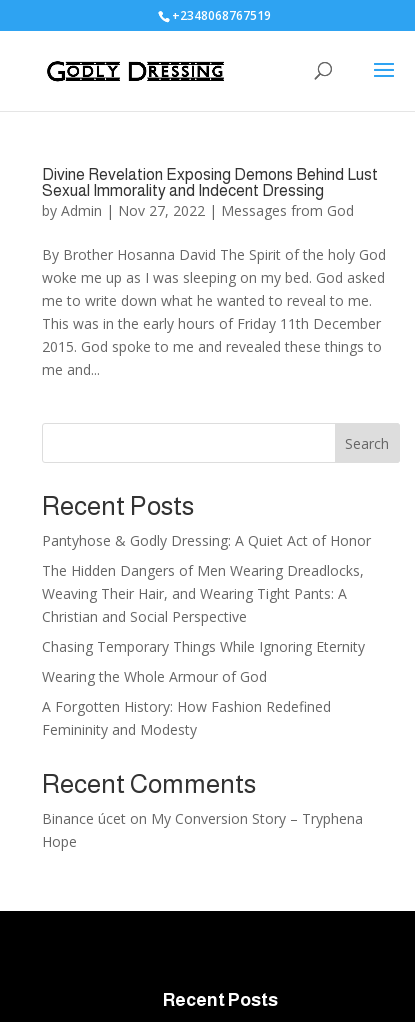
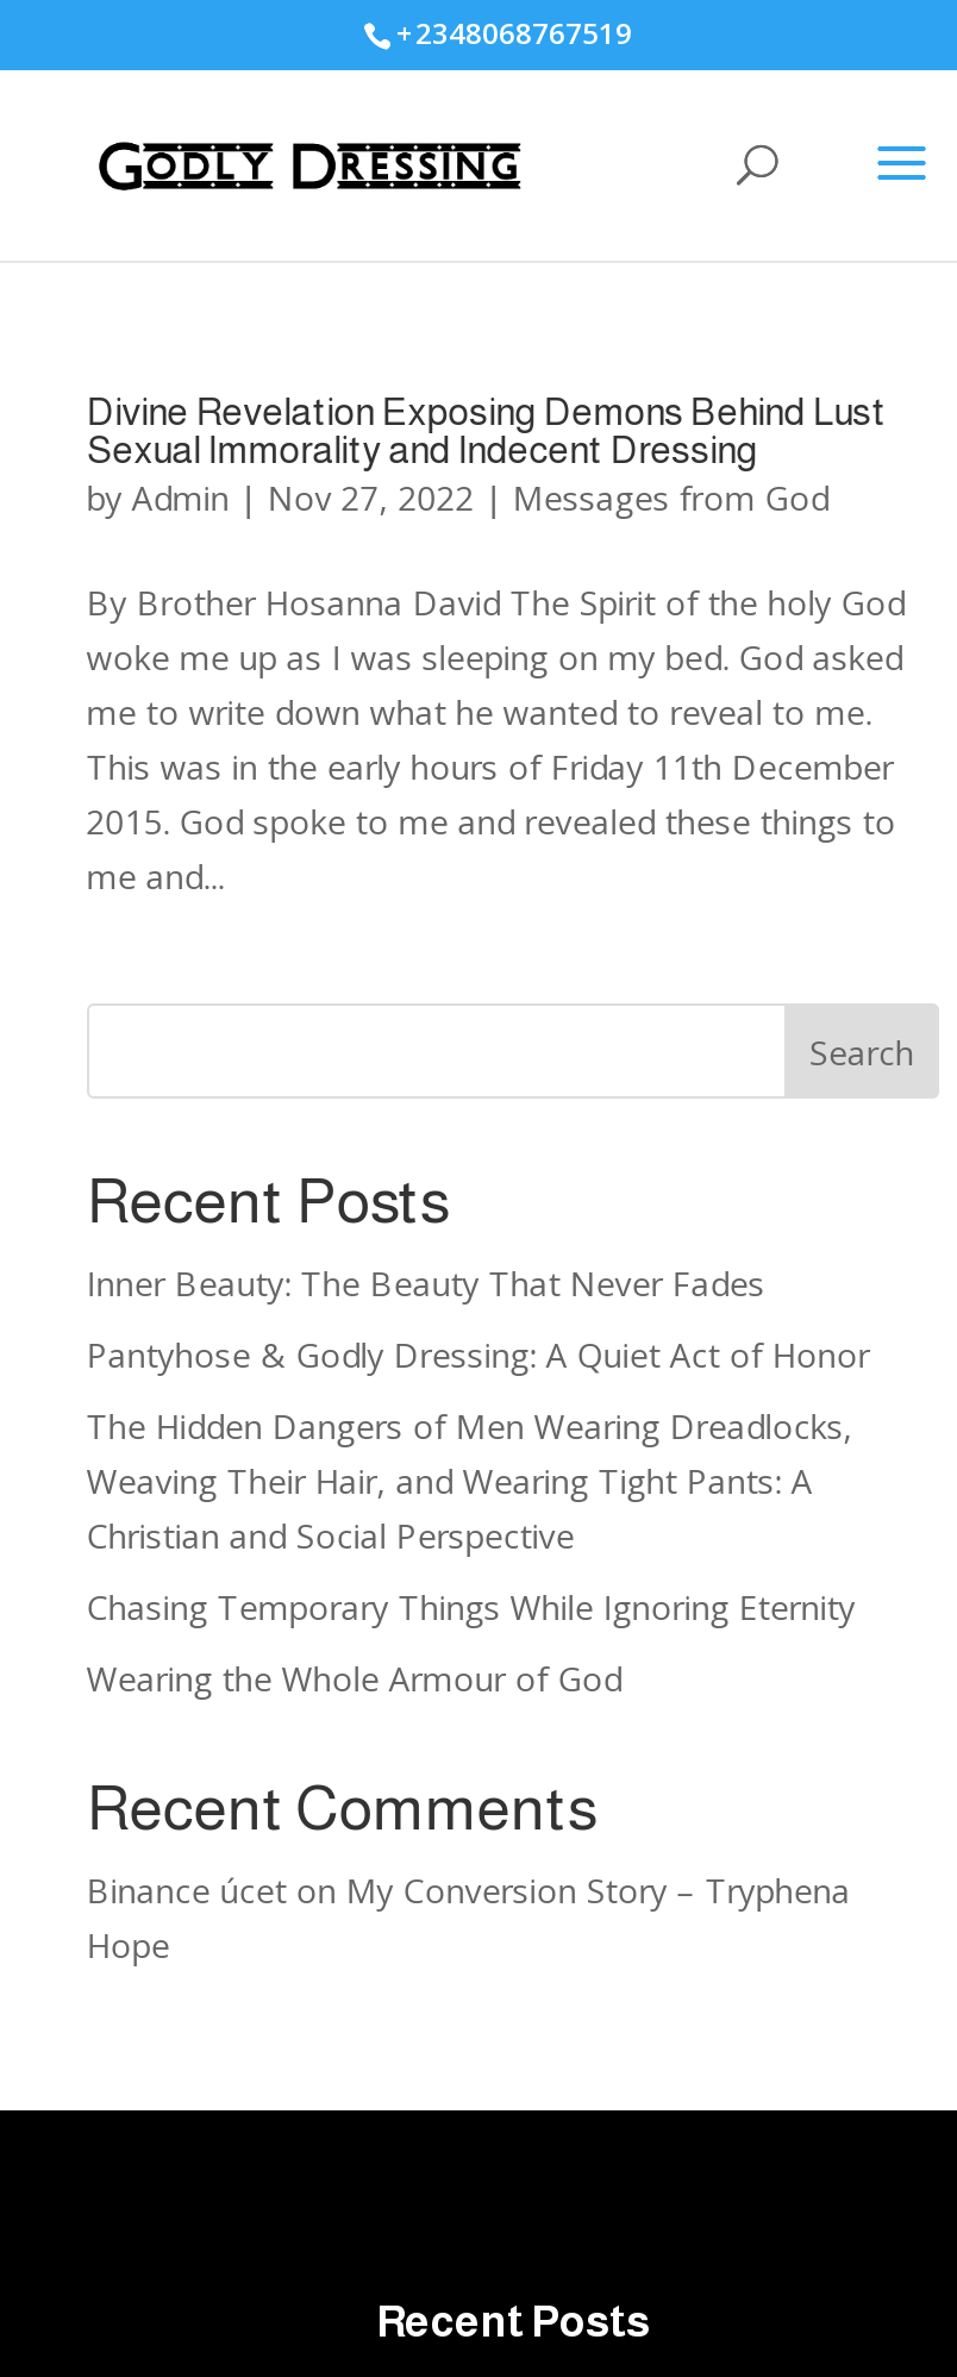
none -> [86,1261,765,1306] Inner Beauty: The Beauty That Never Fades
moved [42,531,371,686] -> [86,1332,870,1701]: Pantyhose & Godly Dressing: A Quiet Act of Honor | The Hidden Dangers of Men Wearing Dreadlocks, | Weaving Their Hair, and Wearing Tight Pants: A | Christian and Social Perspective | Chasing Temporary Things While Ignoring Eternity | Wearing the Whole Armour of God
[42,697,331,739] A Forgotten History: How Fashion Redefined | Femininity and Modesty -> none

